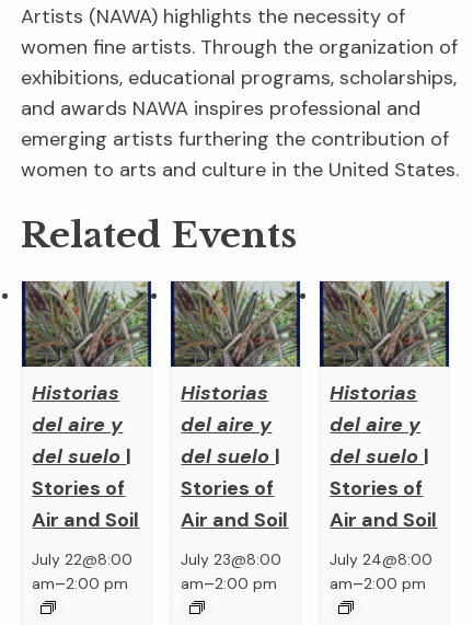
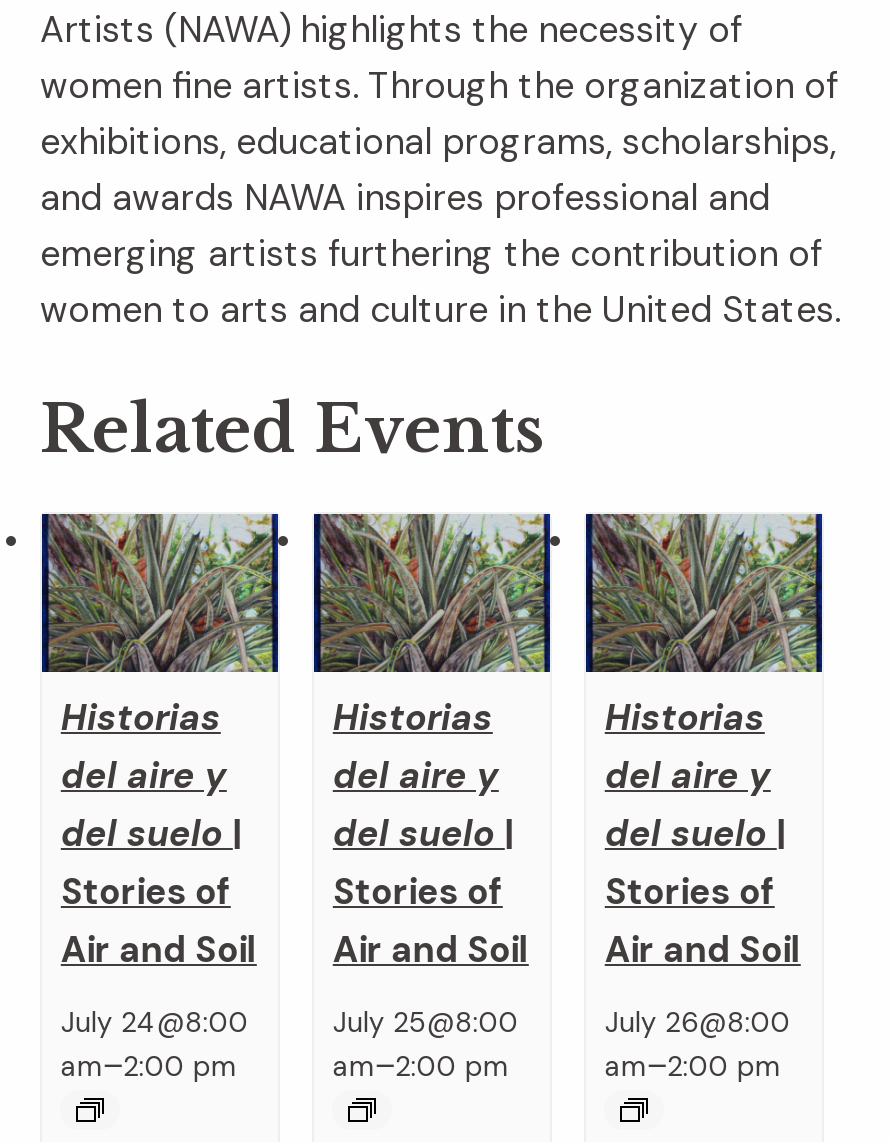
[32,549,133,569] July 22@8:00 -> [61,1004,249,1040] July 24@8:00
[181,549,282,569] July 23@8:00 -> [333,1004,519,1040] July 25@8:00
[330,549,433,569] July 24@8:00 -> [605,1004,791,1040] July 26@8:00

